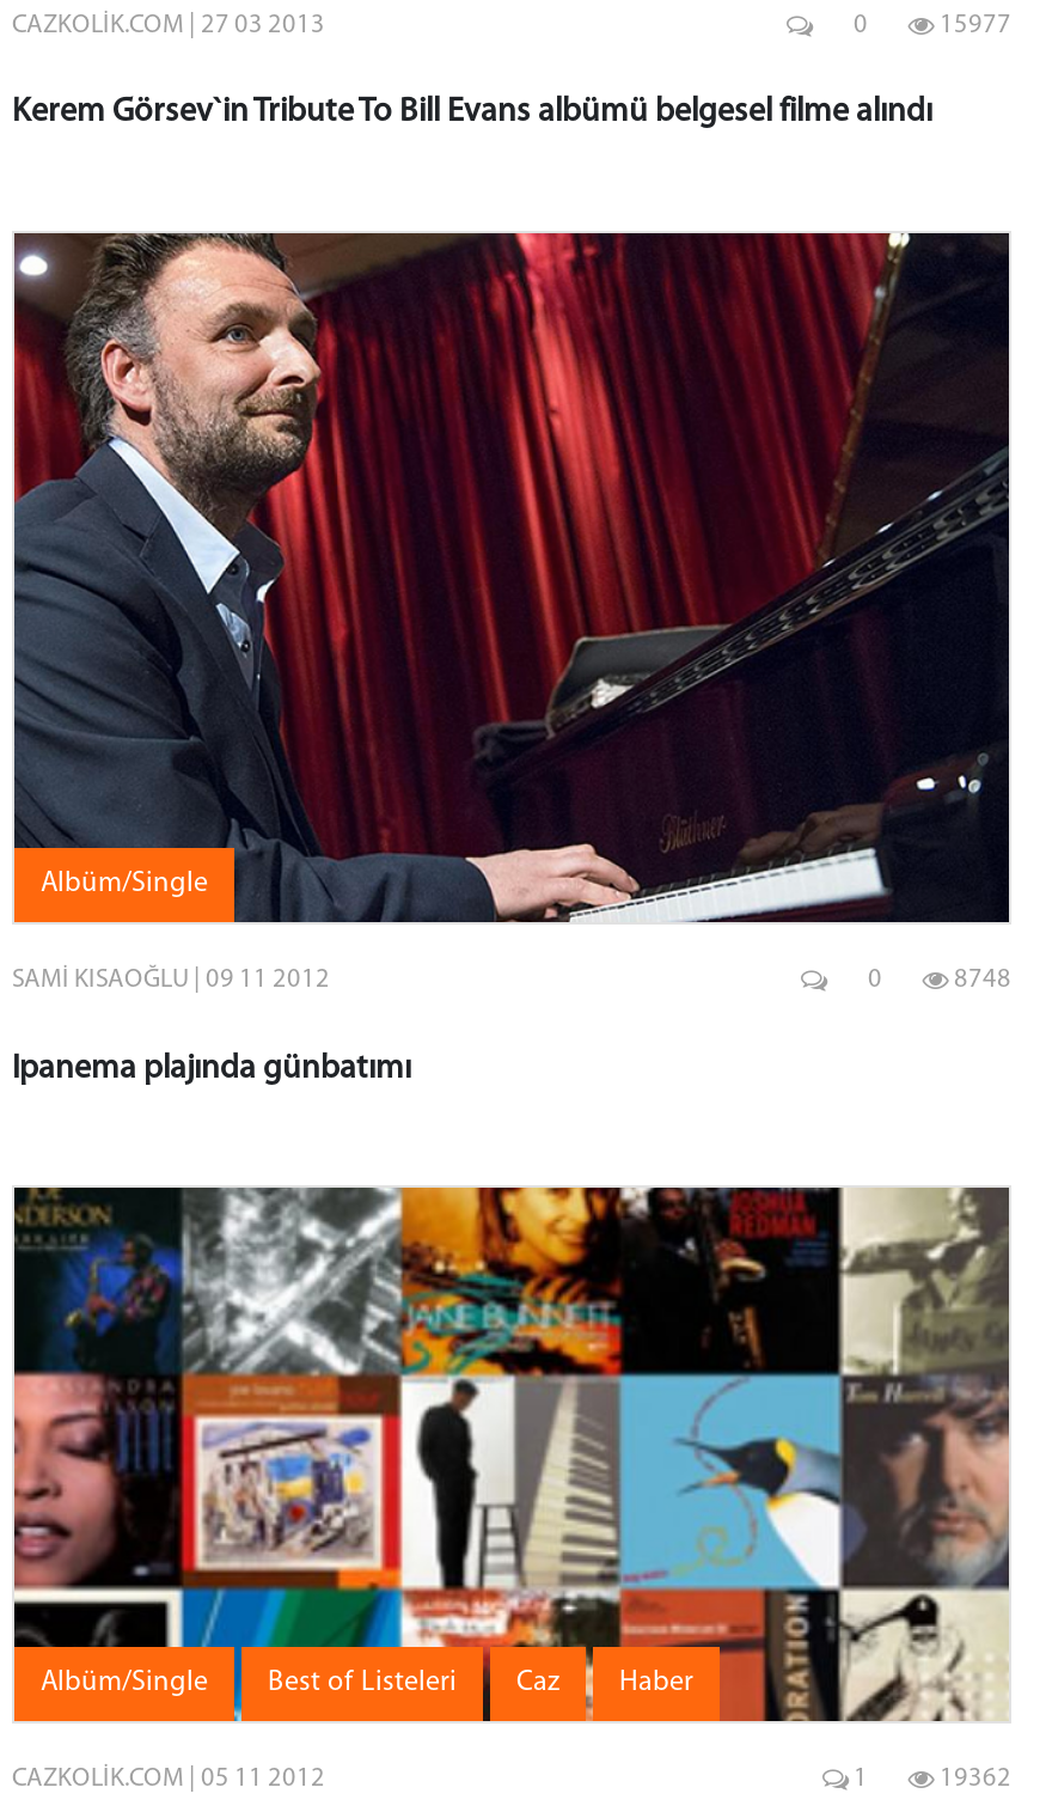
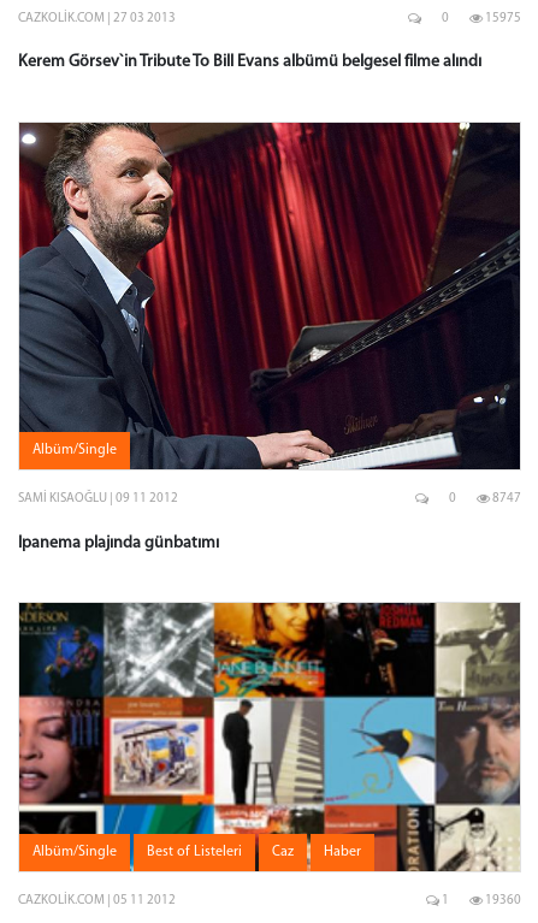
[940,13,1011,40] 15977 -> [485,12,521,25] 15975
[954,969,1011,995] 8748 -> [492,493,521,506] 8747
[940,1767,1011,1793] 19362 -> [485,894,521,907] 19360

